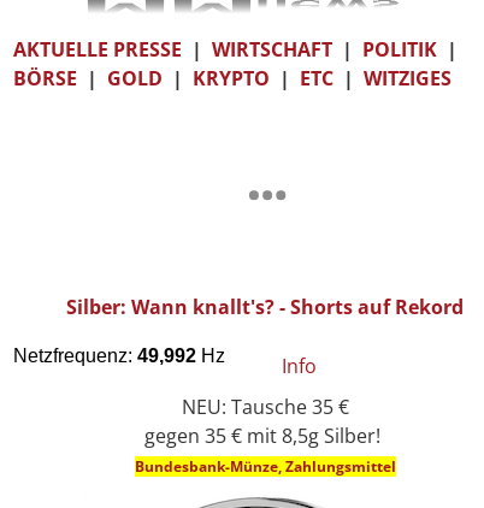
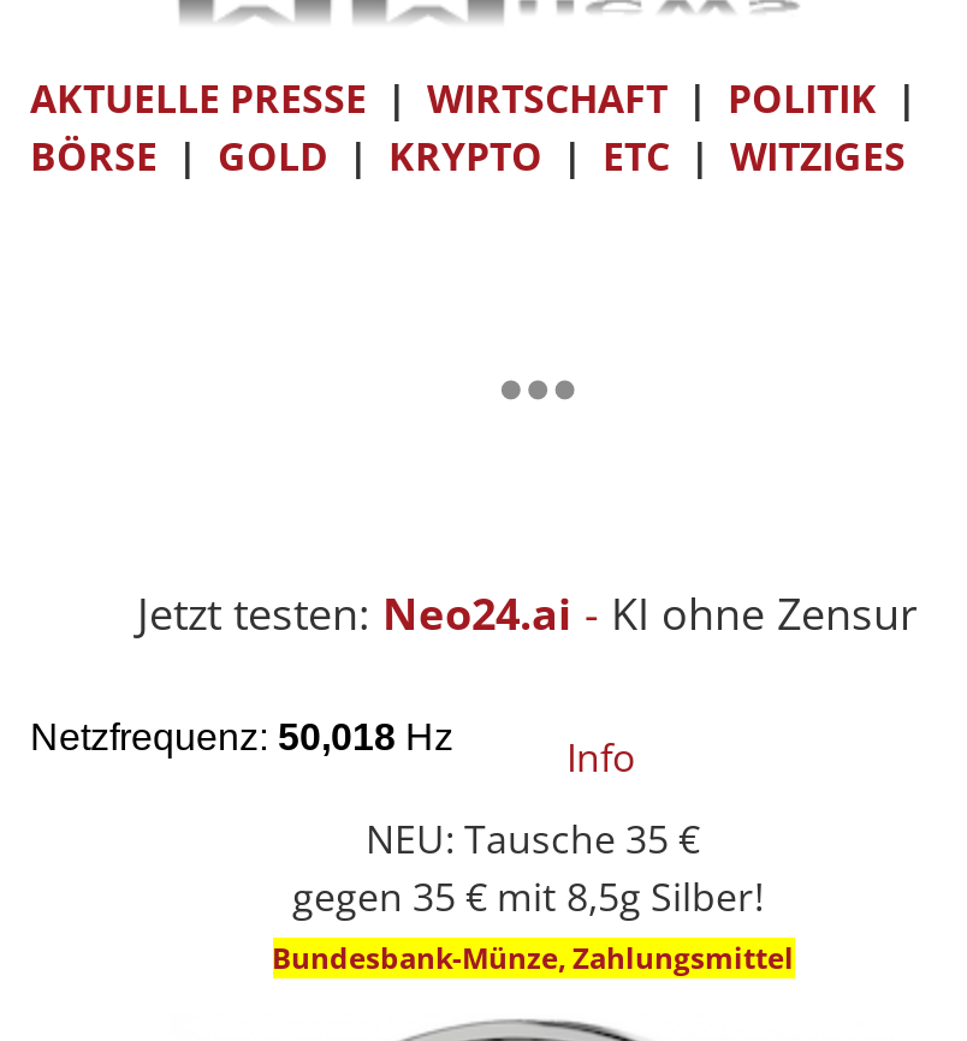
[66,294,464,320] Silber: Wann knallt's? - Shorts auf Rekord -> [137,584,929,642] Jetzt testen: Neo24.ai - KI ohne Zensur

